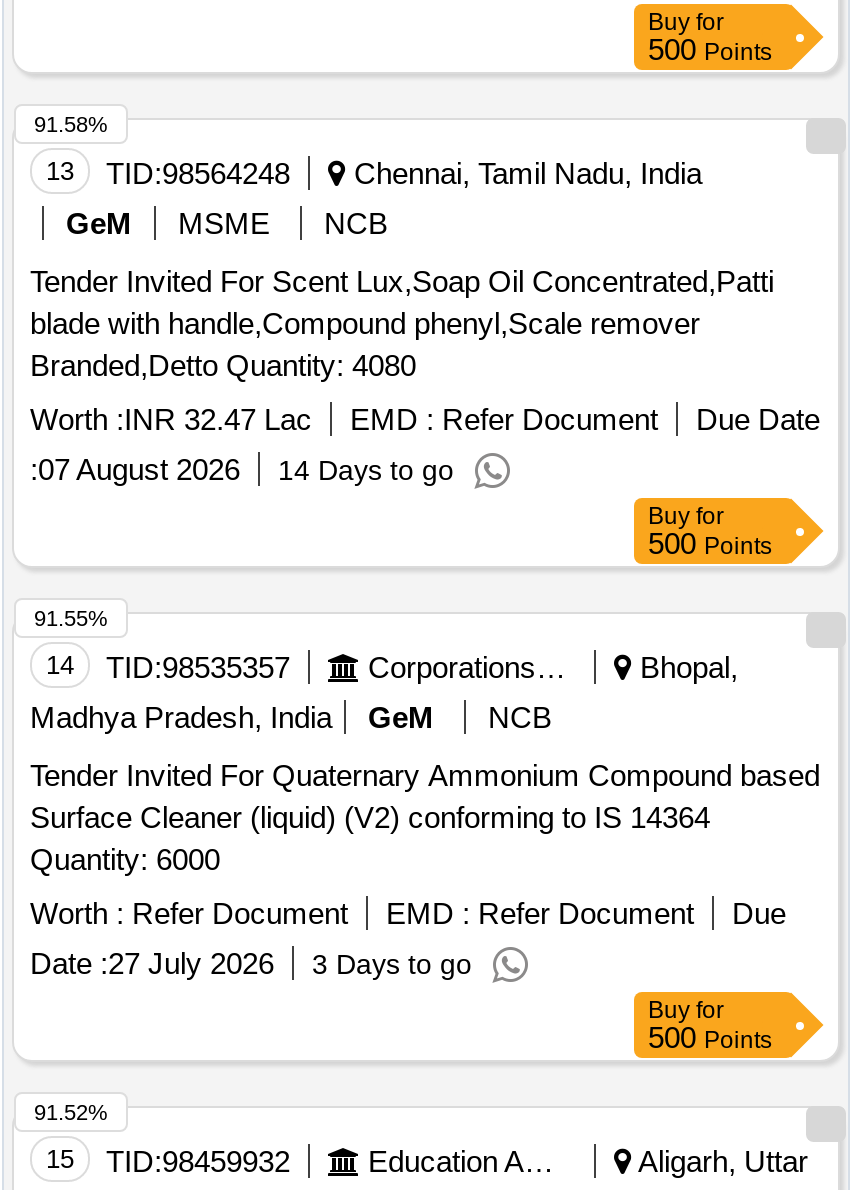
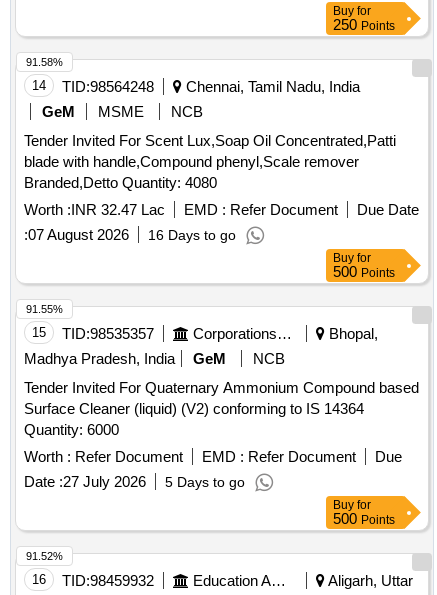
[648,32,772,66] 500 Points -> [333,16,395,33] 250 Points
[46,156,702,190] 13 TID:98564248 Chennai, Tamil Nadu, India -> [32,78,360,95] 14 TID:98564248 Chennai, Tamil Nadu, India
[30,452,454,486] :07 August 2026 14 Days to go -> [24,226,236,243] :07 August 2026 16 Days to go
[46,650,290,684] 14 TID:98535357 -> [32,325,154,342] 15 TID:98535357
[30,946,472,980] Date : 27 July 2026 3 Days to go -> [24,473,245,490] Date : 27 July 2026 5 Days to go
[46,1144,290,1178] 15 TID:98459932 -> [32,572,154,589] 16 TID:98459932

